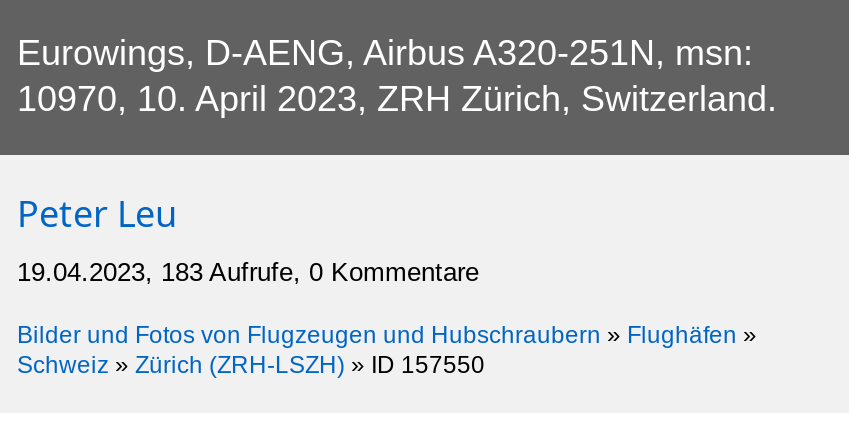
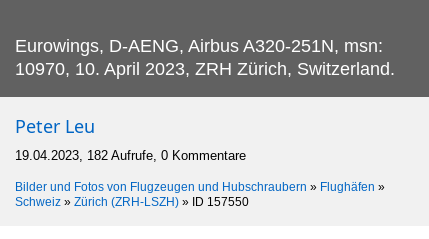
[17,258,479,288] 19.04.2023, 183 Aufrufe, 0 Kommentare -> [15,148,246,163] 19.04.2023, 182 Aufrufe, 0 Kommentare

